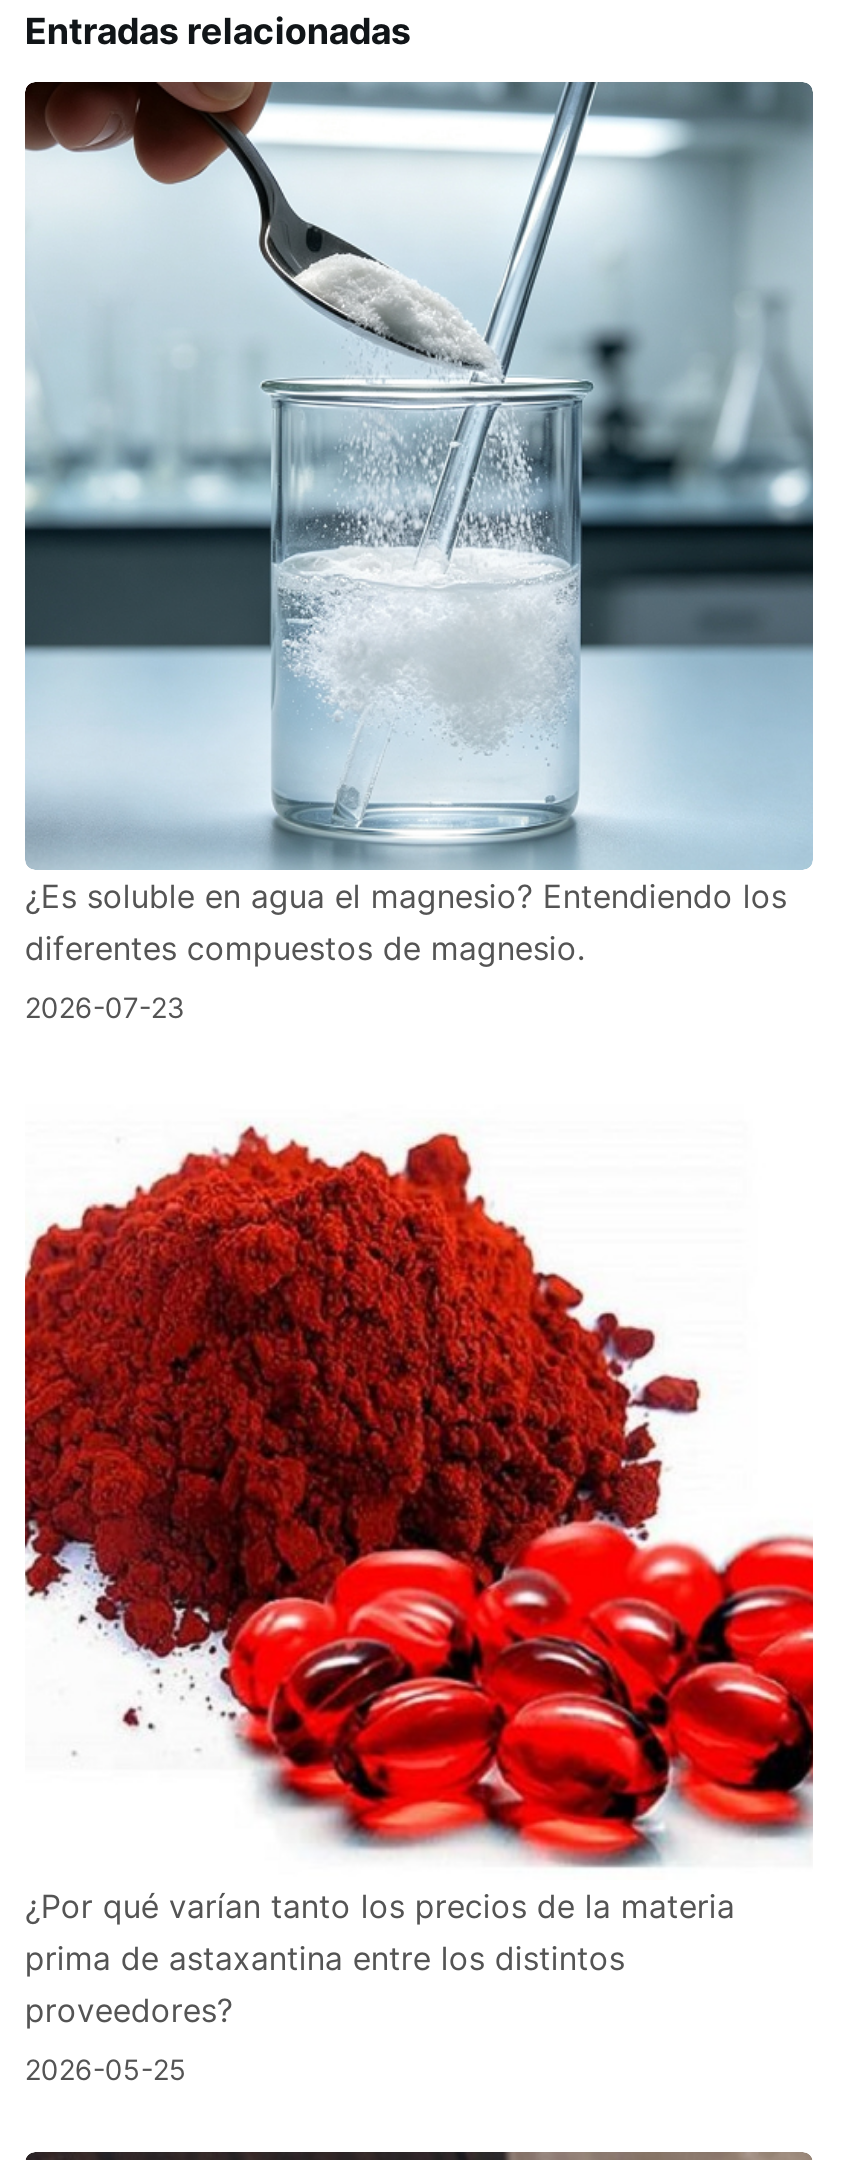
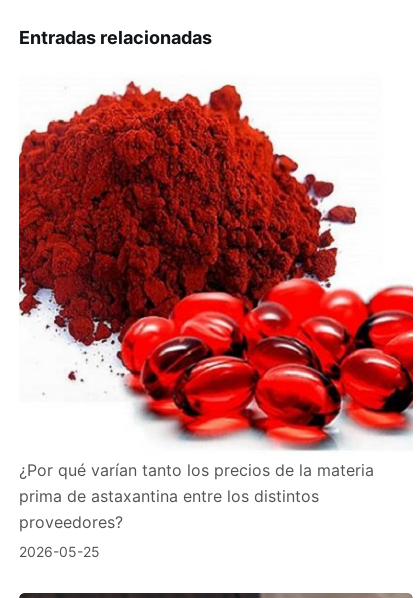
[23,80,815,1025] [image] | ¿Es soluble en agua el magnesio? Entendiendo los | diferentes compuestos de magnesio. | 2026-07-23 -> none

